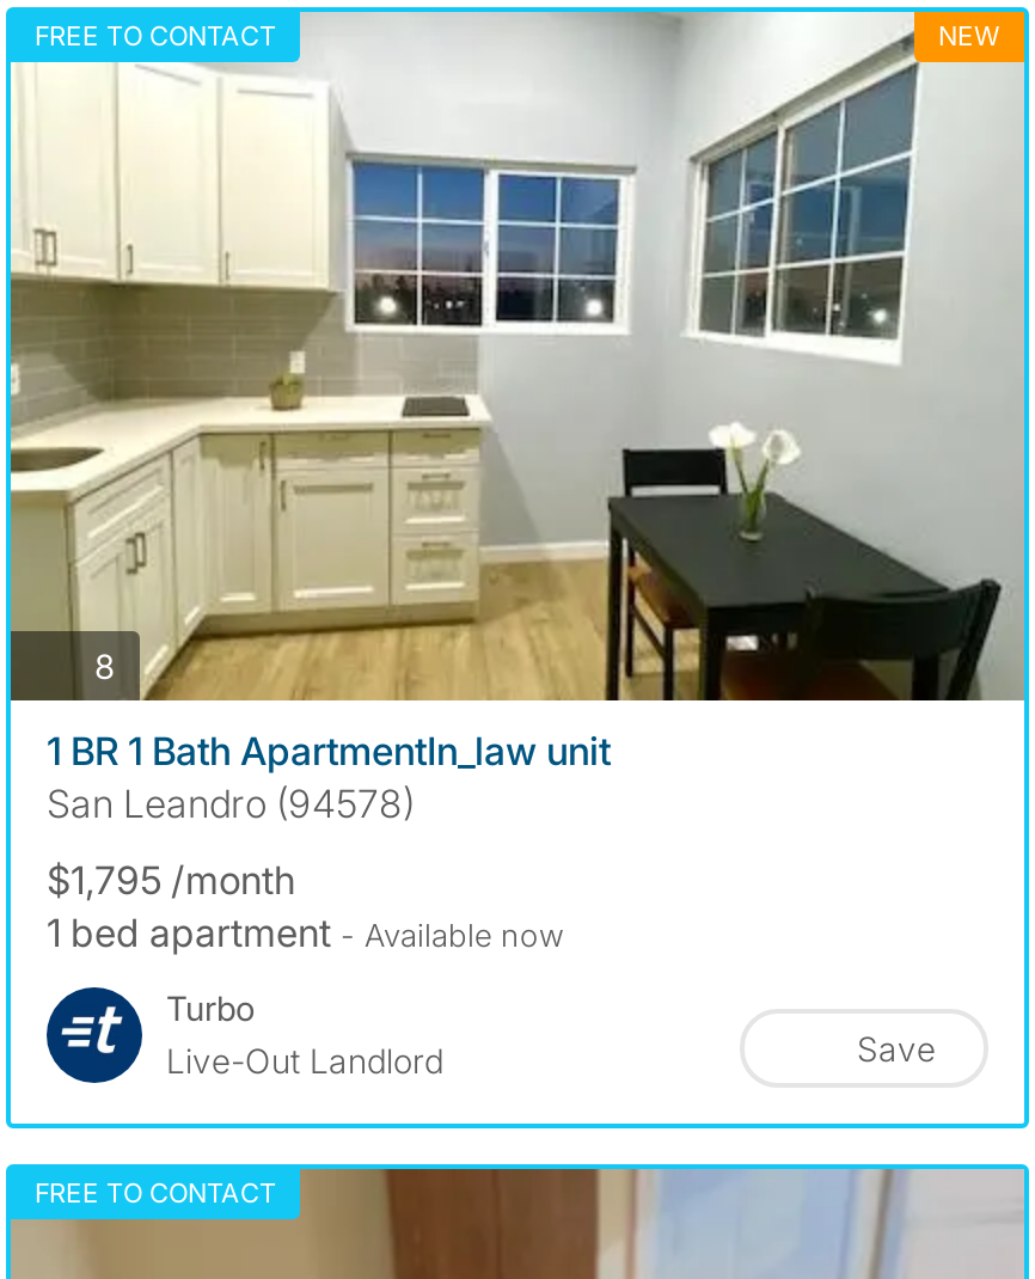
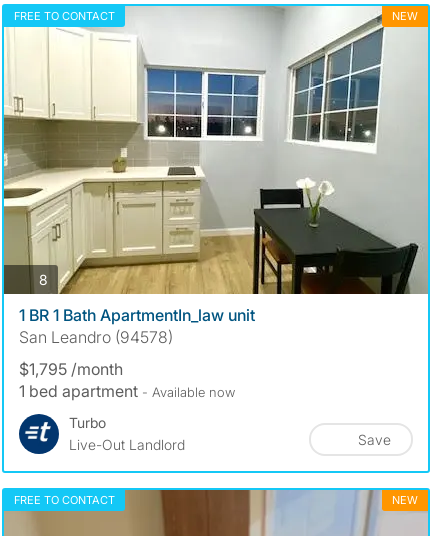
none -> [392,493,418,507] NEW

